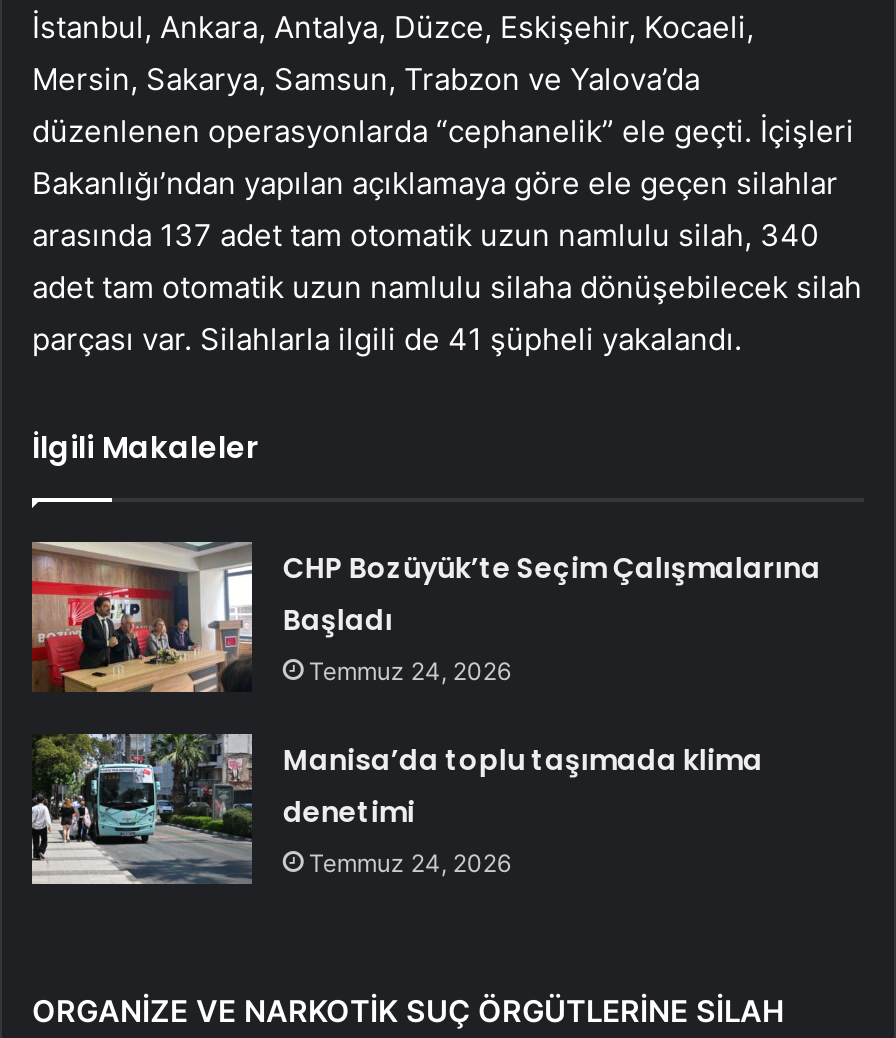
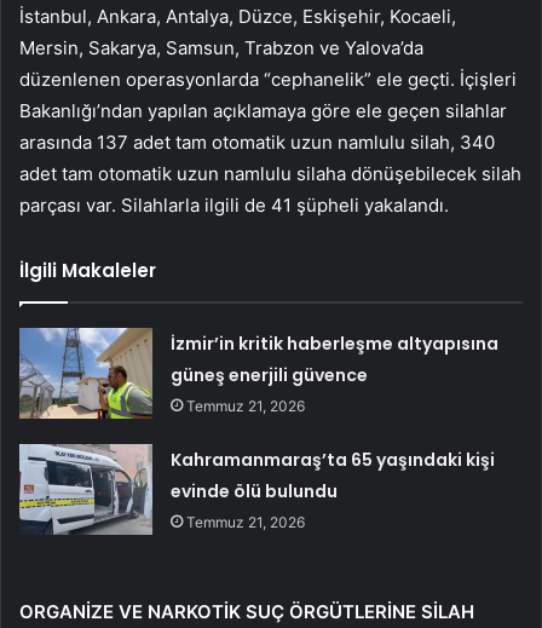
[30,540,821,694] [image] | CHP Bozüyük’te Seçim Çalışmalarına | Başladı | Temmuz 24, 2026 -> [18,327,499,420] [image] | İzmir’in kritik haberleşme altyapısına | güneş enerjili güvence | Temmuz 21, 2026
[30,732,763,886] [image] | Manisa’da toplu taşımada klima | denetimi | Temmuz 24, 2026 -> [18,443,495,535] [image] | Kahramanmaraş’ta 65 yaşındaki kişi | evinde ölü bulundu | Temmuz 21, 2026

